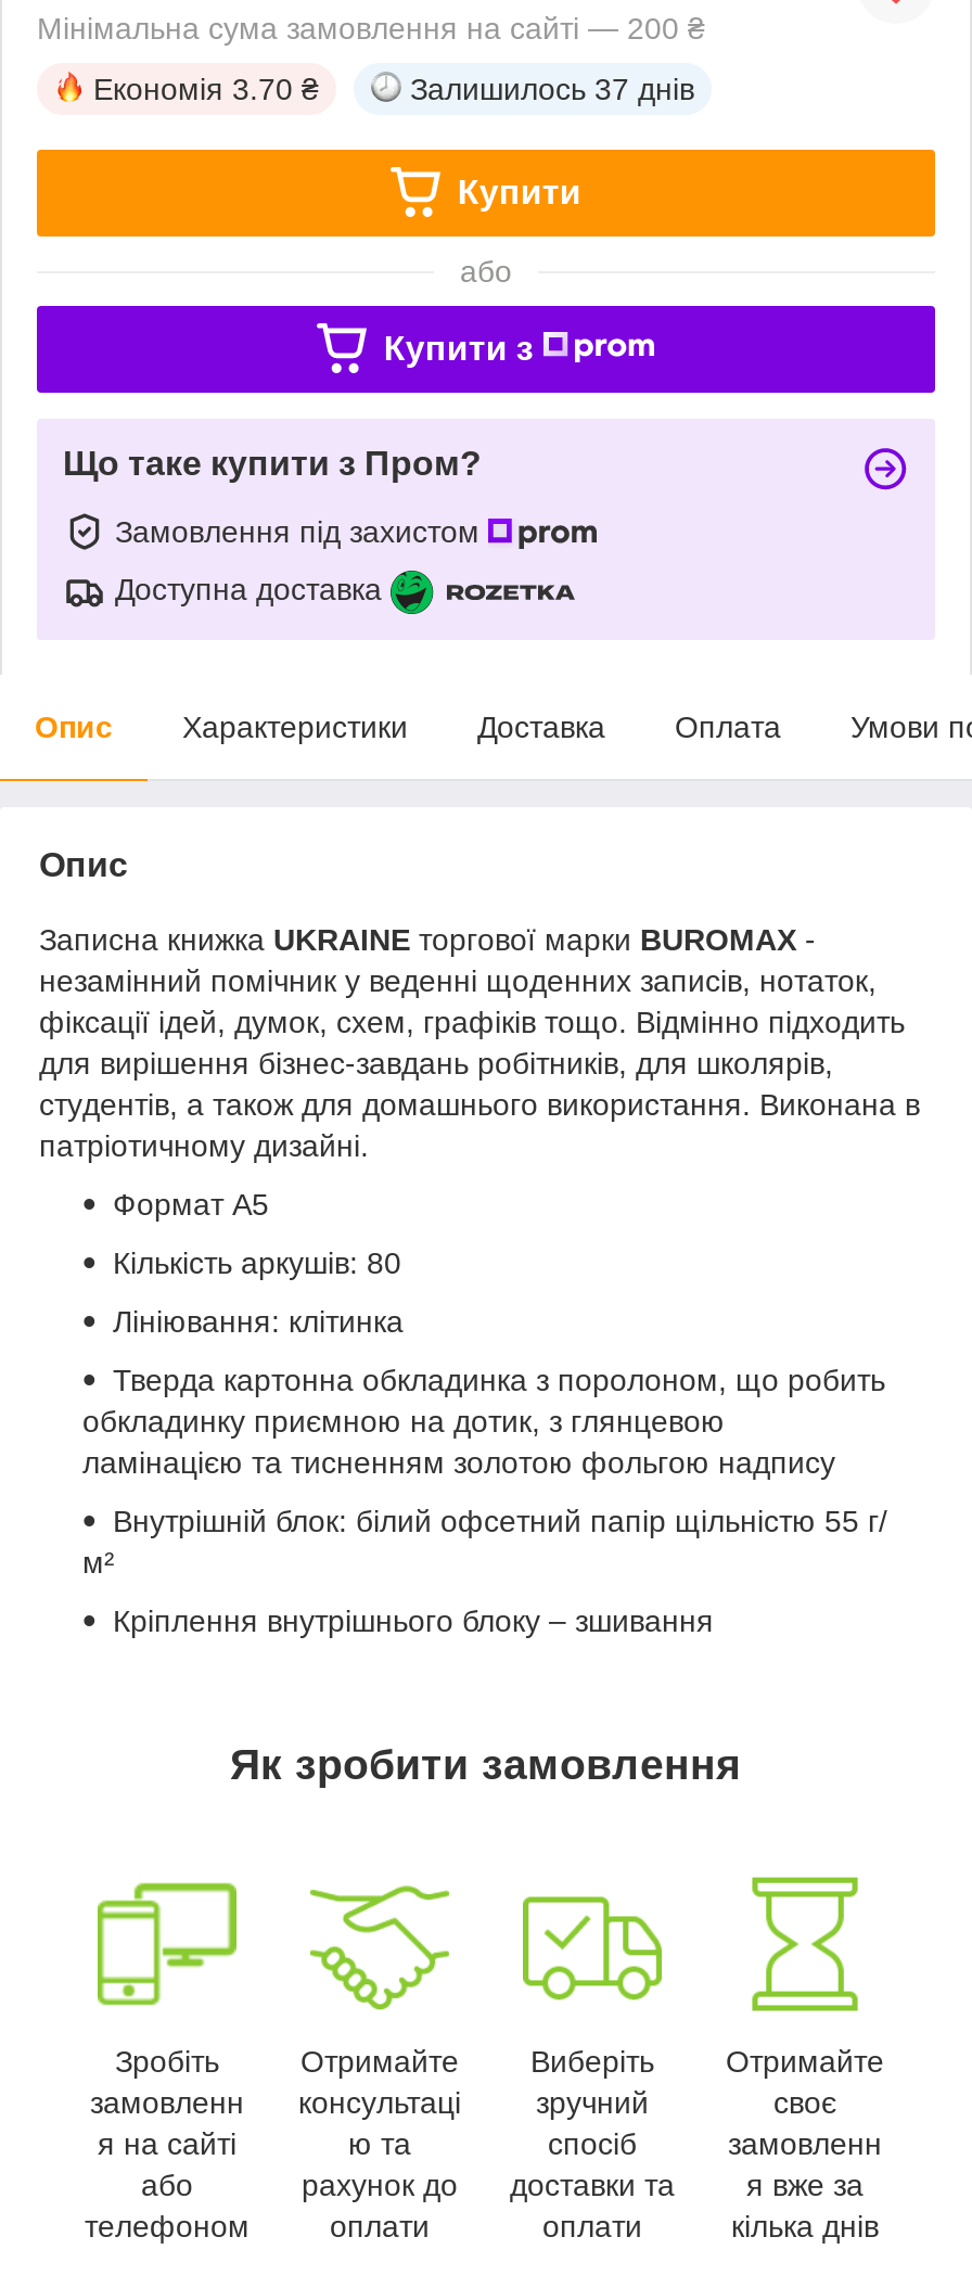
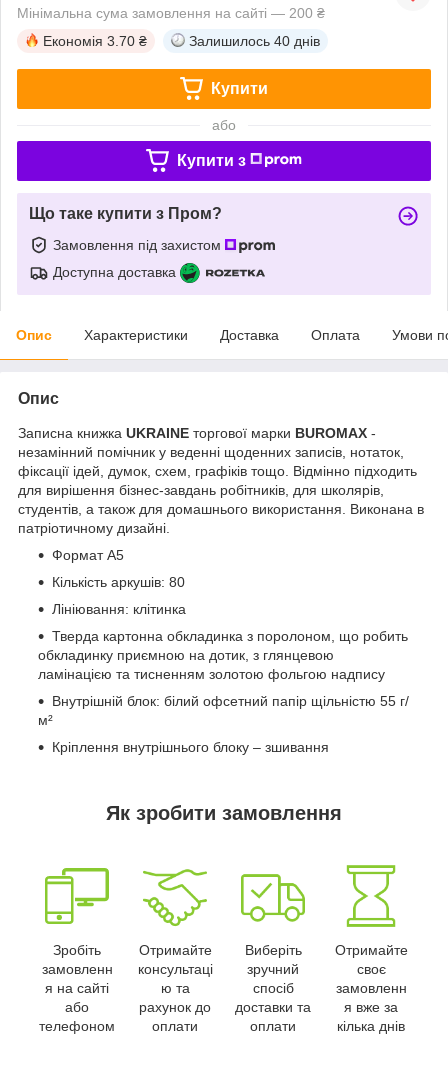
[410,71,694,106] Залишилось 37 днів -> [189,33,320,49] Залишилось 40 днів

